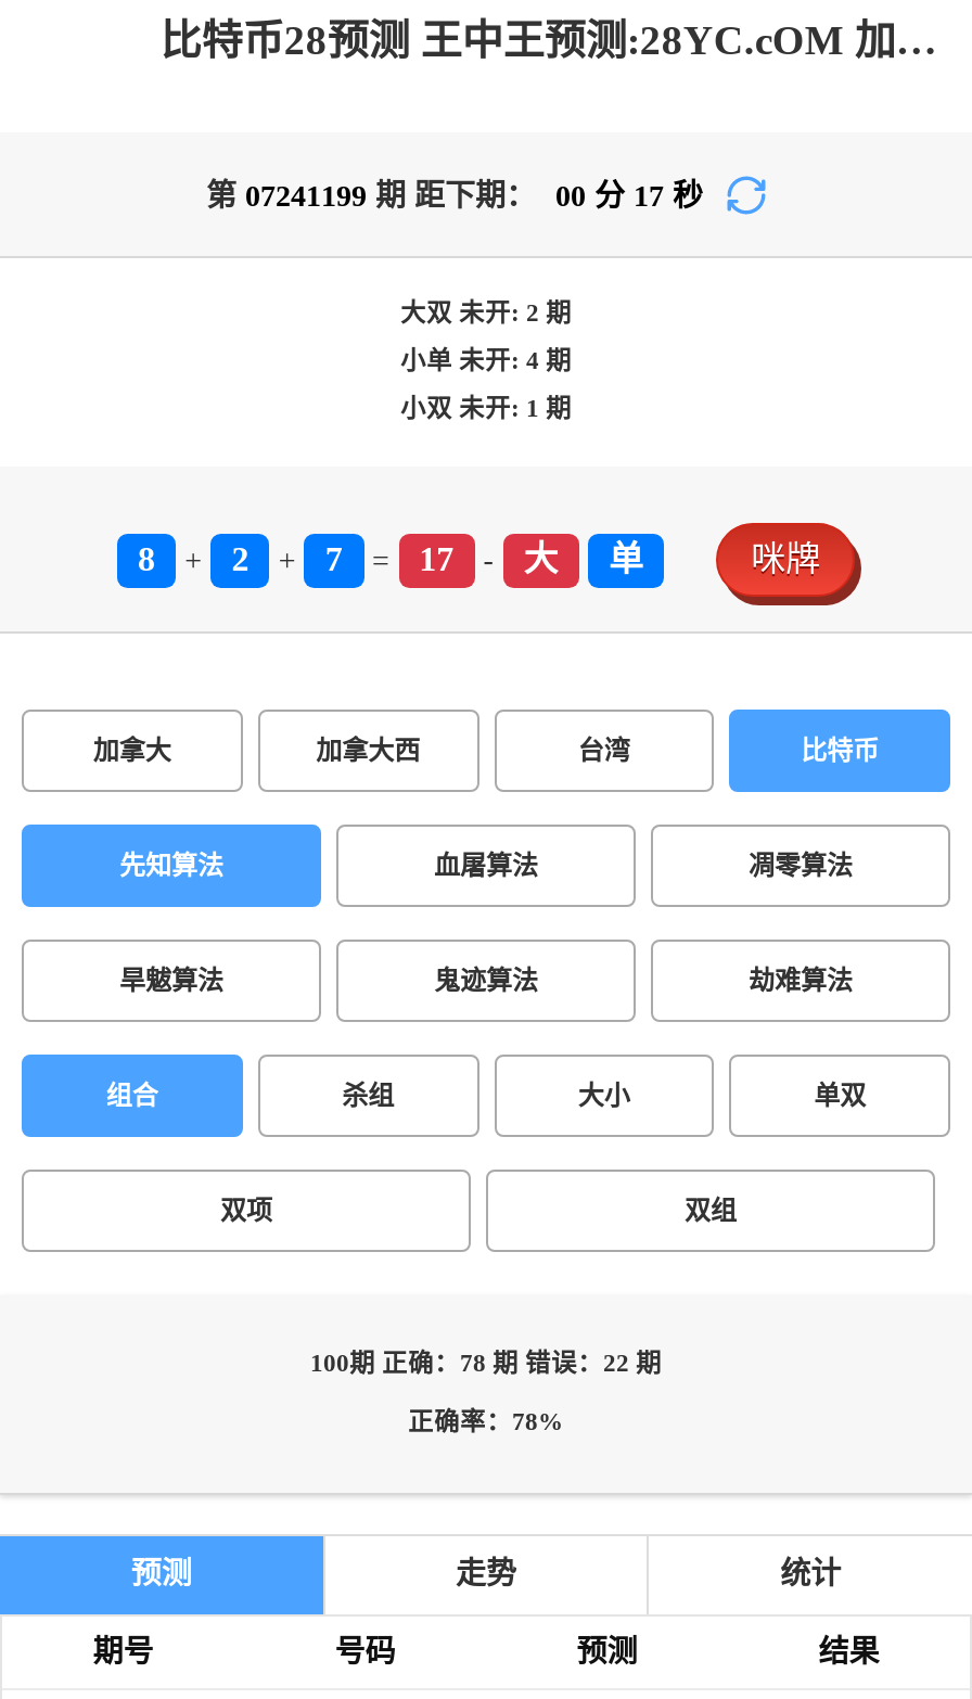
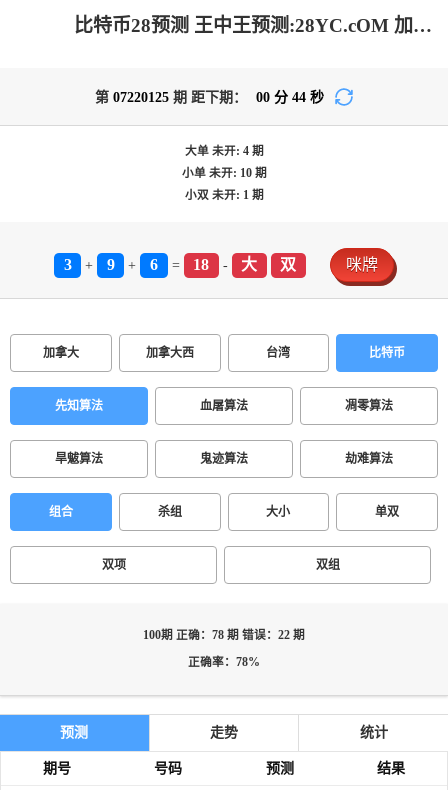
[206,180,703,213] 第07241199期 距下期： 00分 17秒 -> [95,90,324,105] 第07220125期 距下期： 00分 44秒
[400,299,572,328] 大双未开: 2期 -> [184,145,263,158] 大单未开: 4期
[400,347,572,375] 小单未开: 4期 -> [181,167,266,180] 小单未开: 10期
[138,540,155,577] 8 -> [63,256,71,273] 3
[232,540,249,577] 2 -> [107,256,115,273] 9
[325,540,343,577] 7 -> [150,256,158,273] 6
[419,540,454,577] 17 -> [193,256,209,273] 18
[609,540,643,577] 单 -> [280,256,296,273] 双

